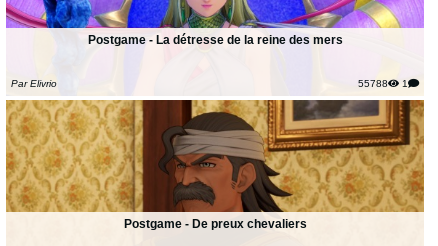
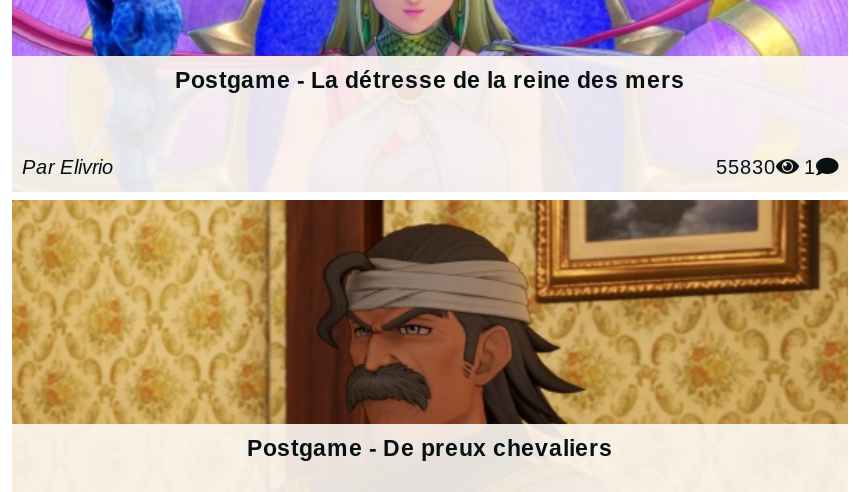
[358,78,408,89] 55788 1 -> [716,156,816,178] 55830 1

